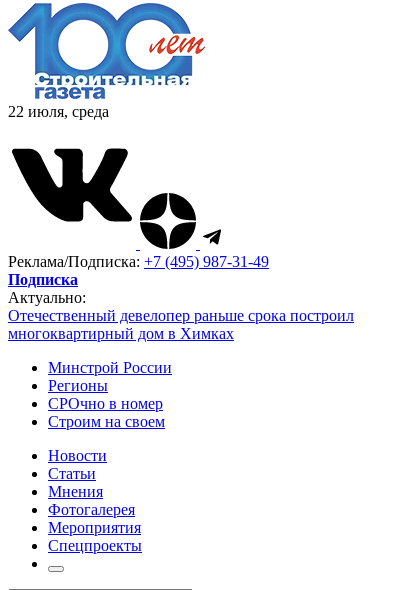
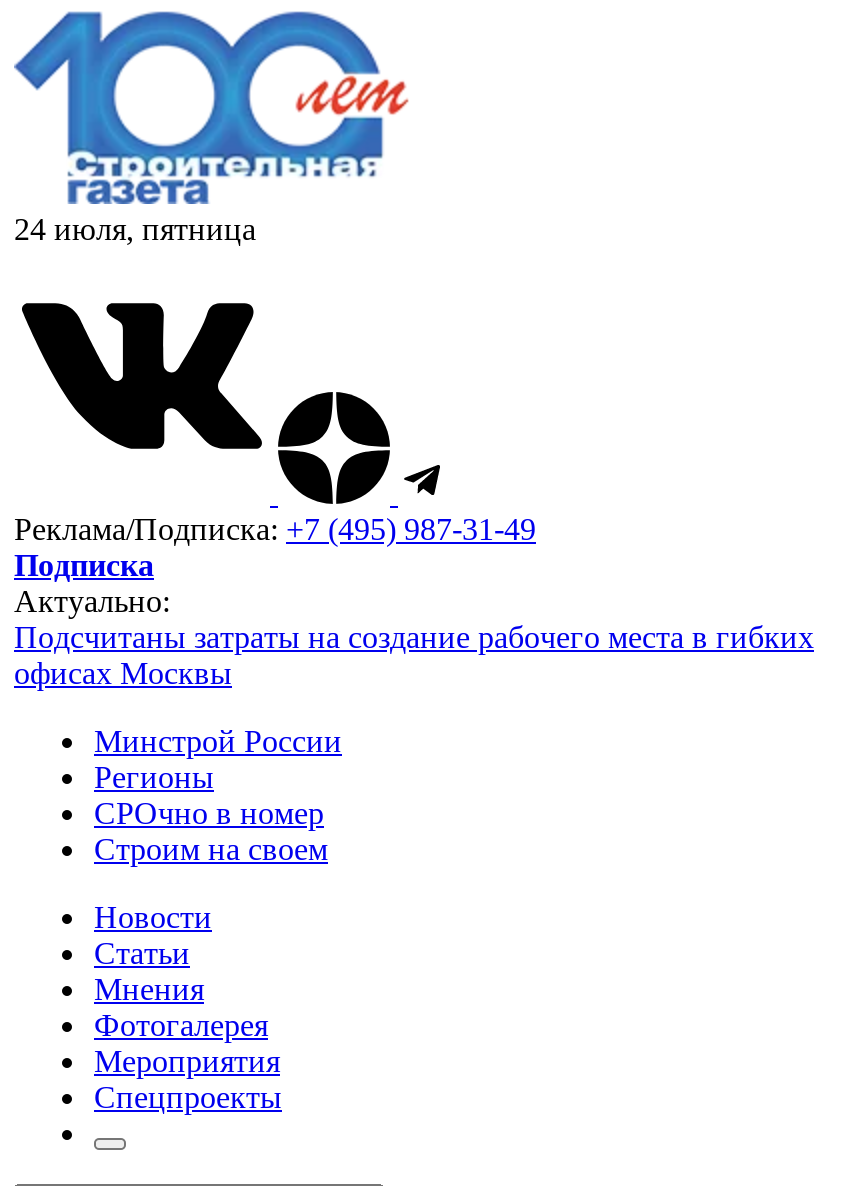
[8,103,109,120] 22 июля, среда -> [14,212,256,246] 24 июля, пятница
[8,307,354,342] Отечественный девелопер раньше срока построил | многоквартирный дом в Химках -> [14,620,814,690] Подсчитаны затраты на создание рабочего места в гибких | офисах Москвы

